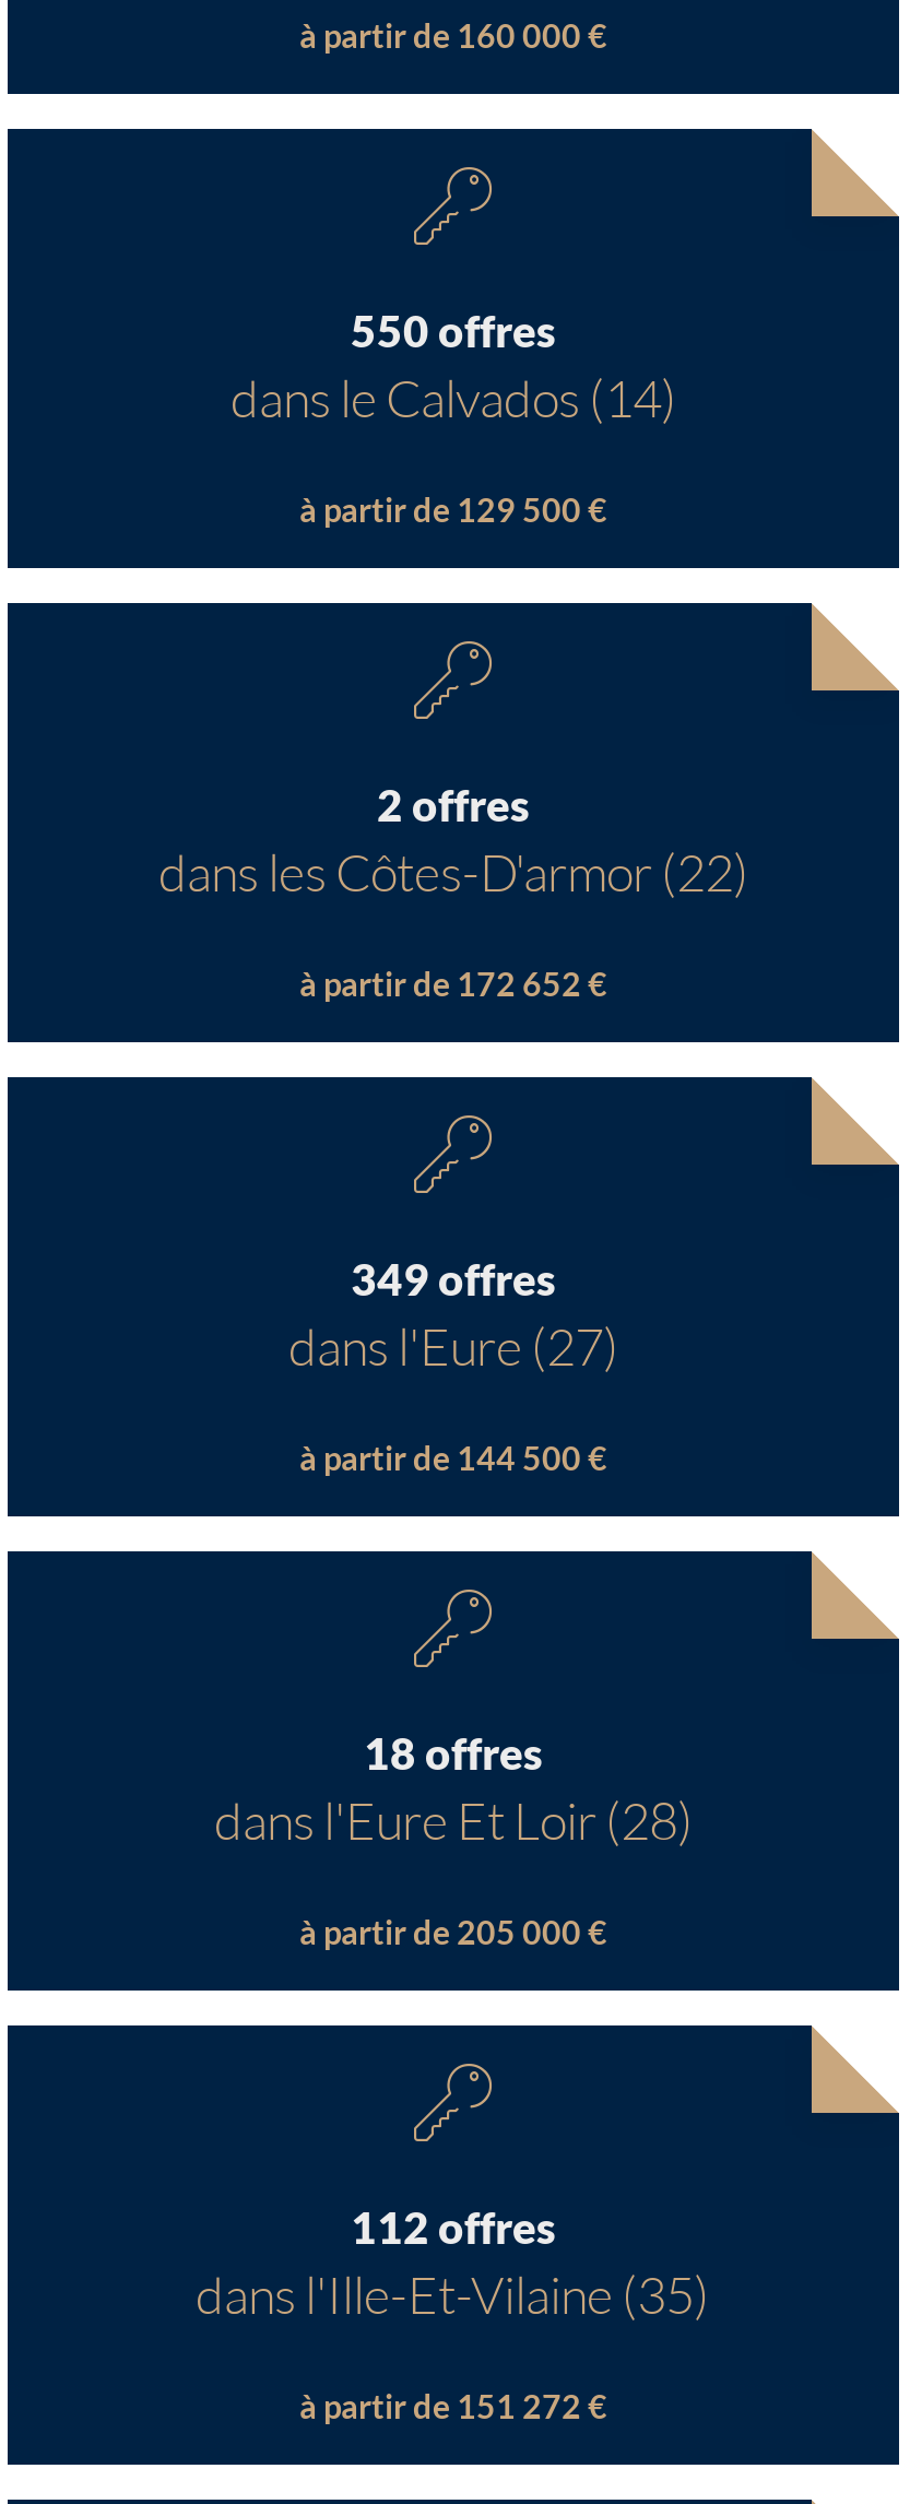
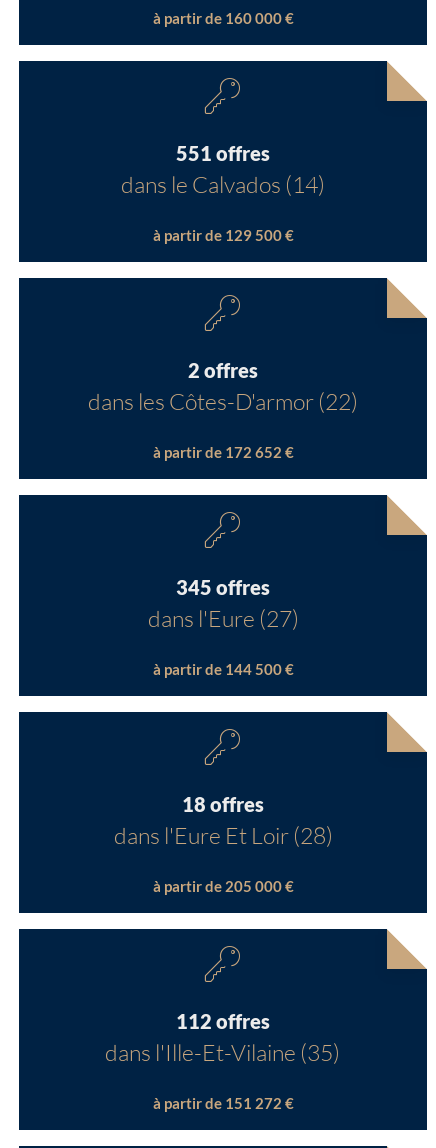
[351,303,556,355] 550 offres -> [176,140,270,164] 551 offres
[351,1251,556,1303] 349 offres -> [176,574,270,598] 345 offres

